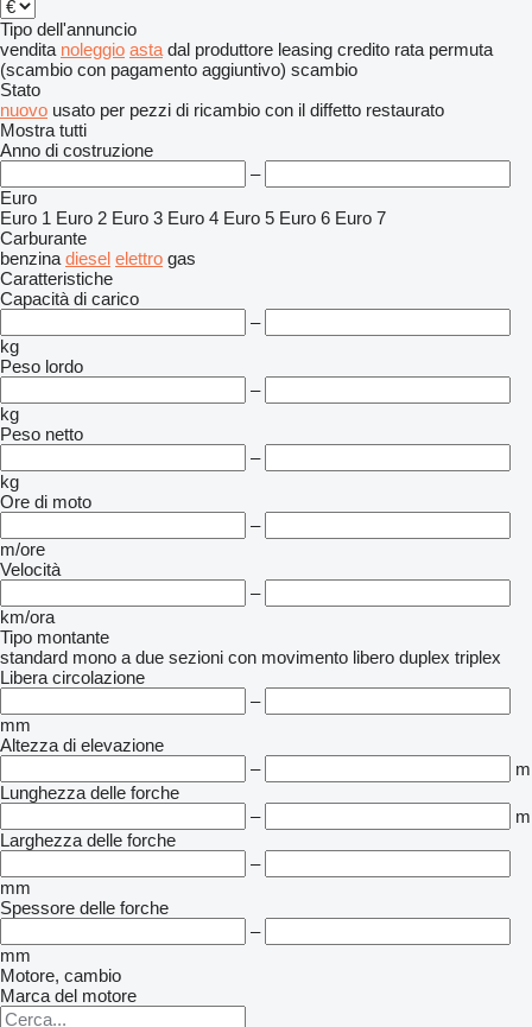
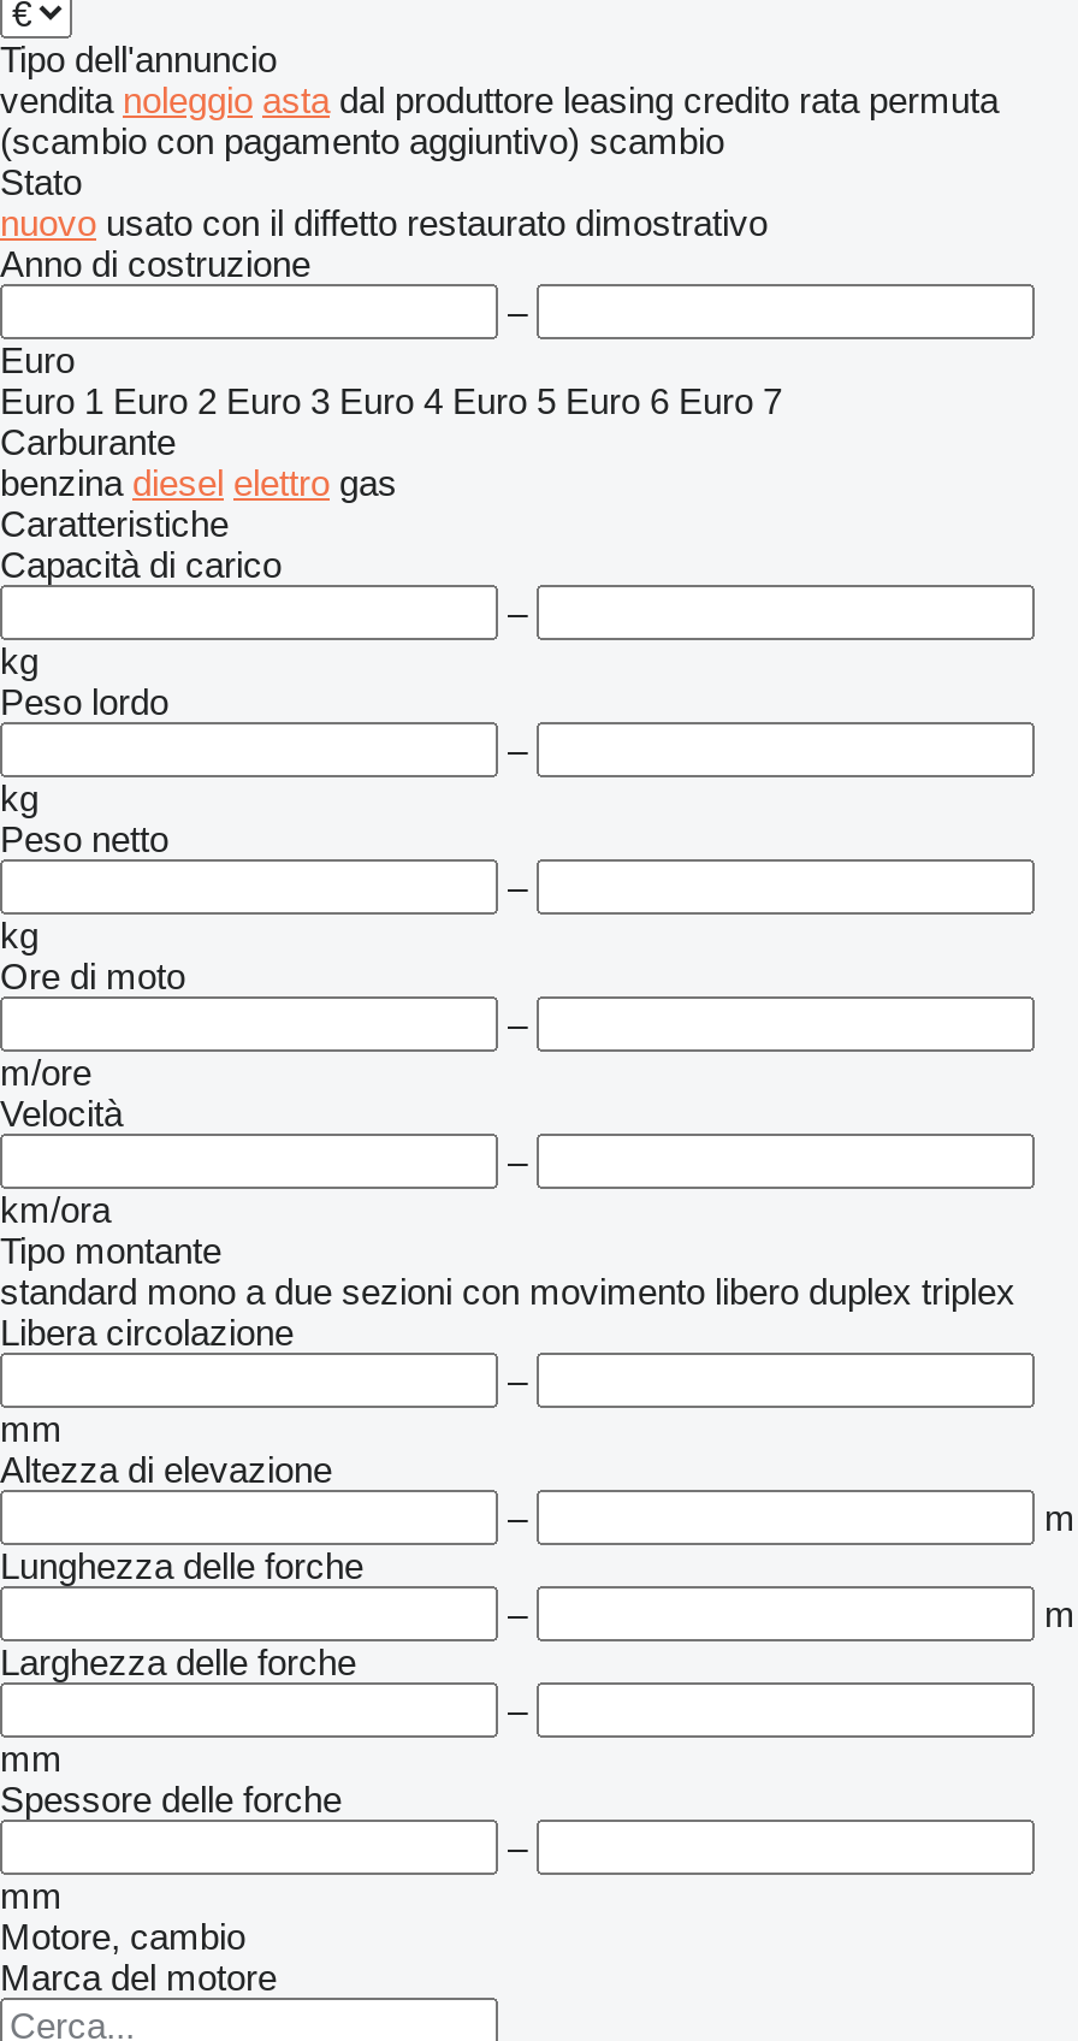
[0,100,444,140] nuovo usato per pezzi di ricambio con il diffetto restaurato | Mostra tutti -> [0,202,768,243] nuovo usato con il diffetto restaurato dimostrativo

